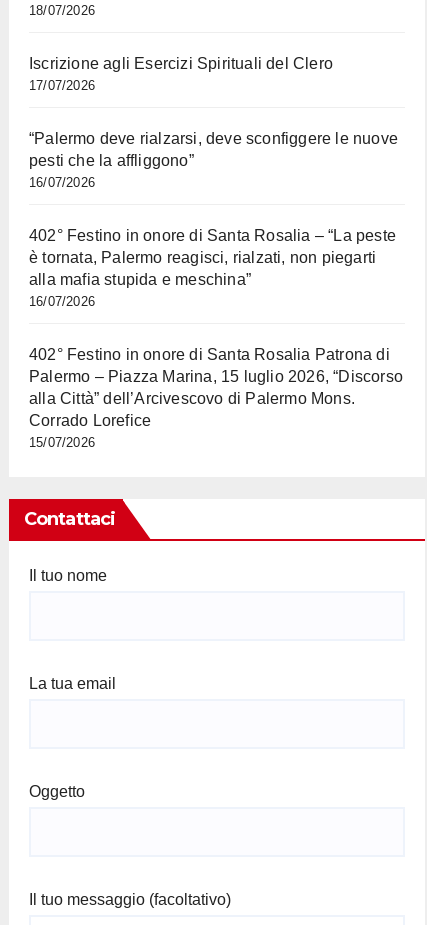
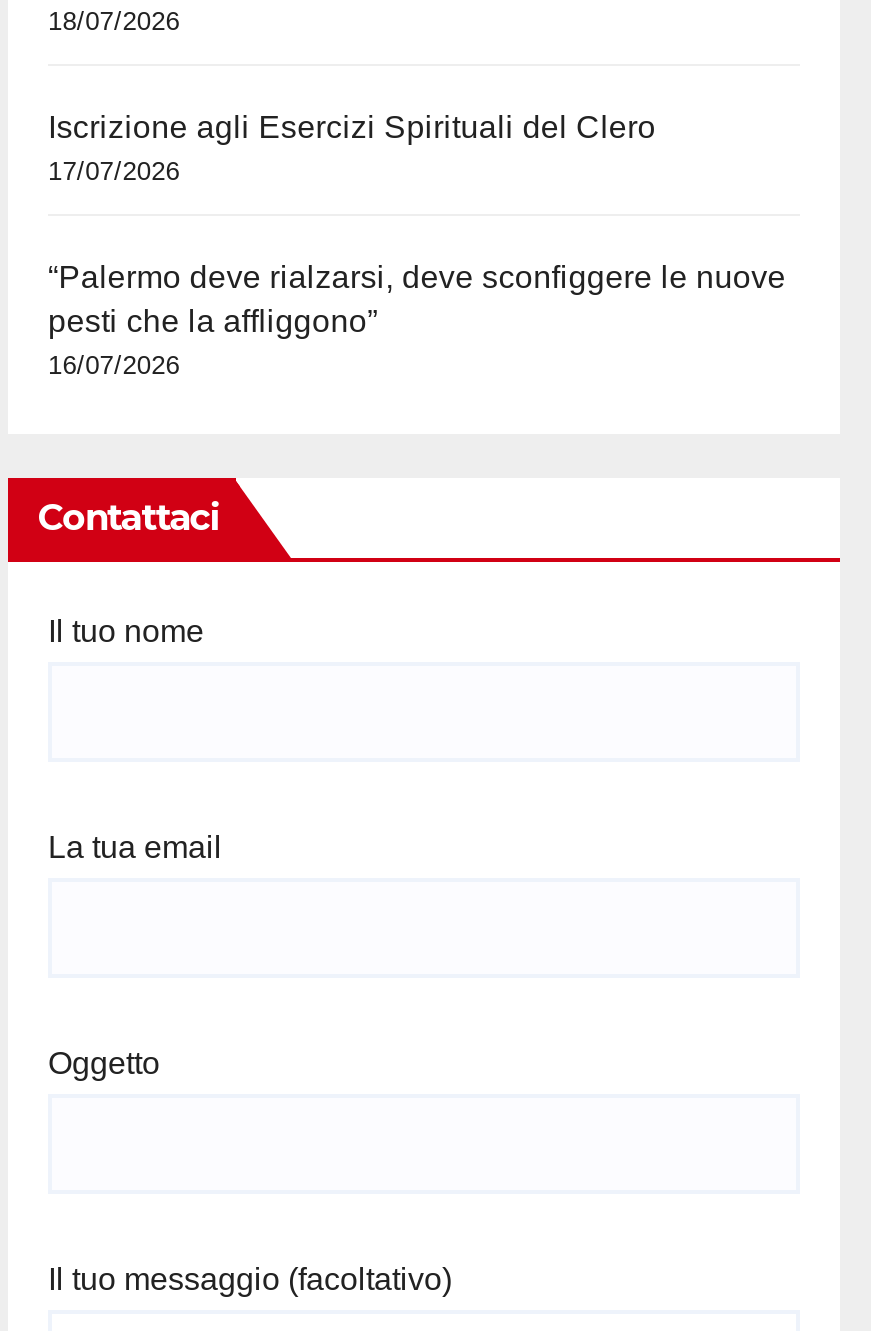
[29,227,403,450] 402° Festino in onore di Santa Rosalia – “La peste | è tornata, Palermo reagisci, rialzati, non piegarti | alla mafia stupida e meschina” | 16/07/2026 | 402° Festino in onore di Santa Rosalia Patrona di | Palermo – Piazza Marina, 15 luglio 2026, “Discorso | alla Città” dell’Arcivescovo di Palermo Mons. | Corrado Lorefice | 15/07/2026 -> none

